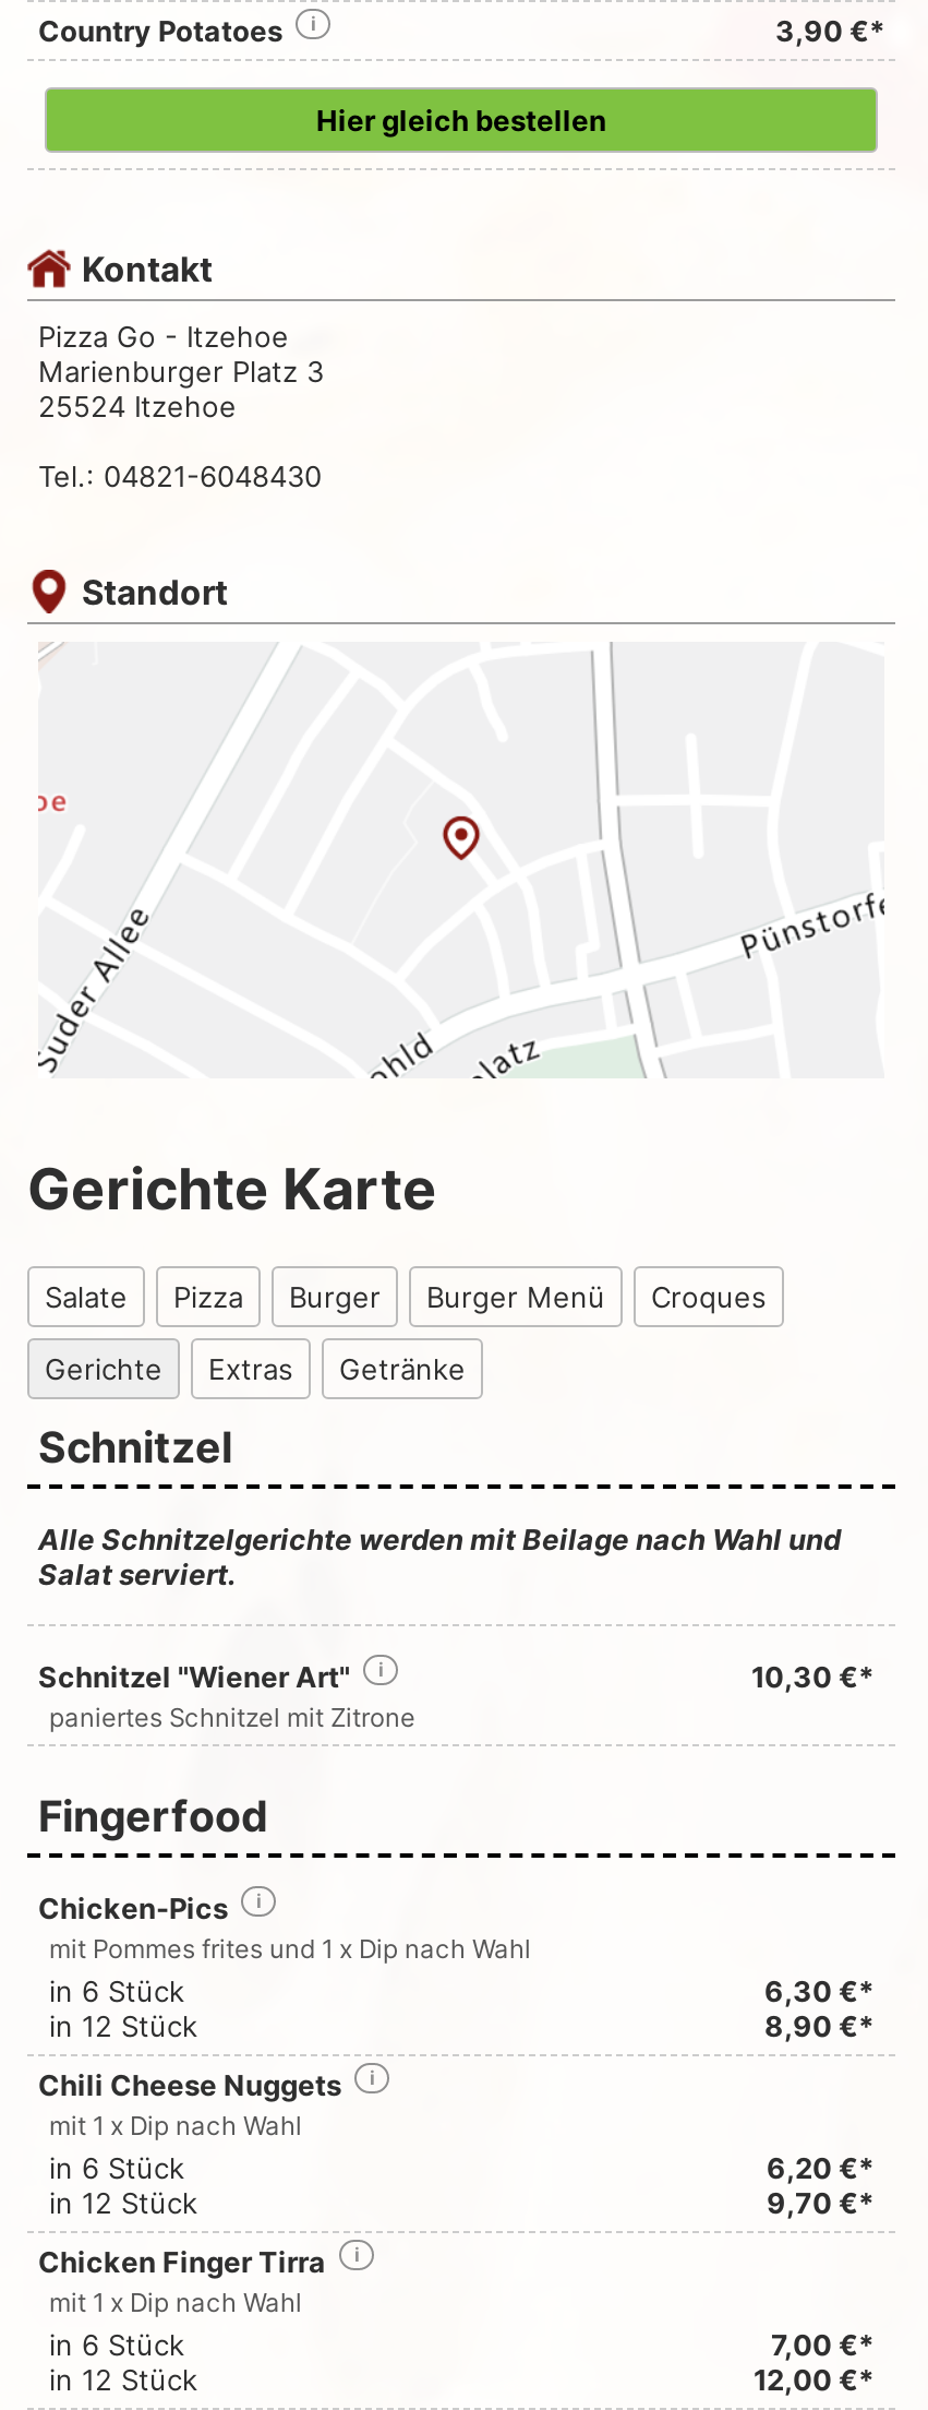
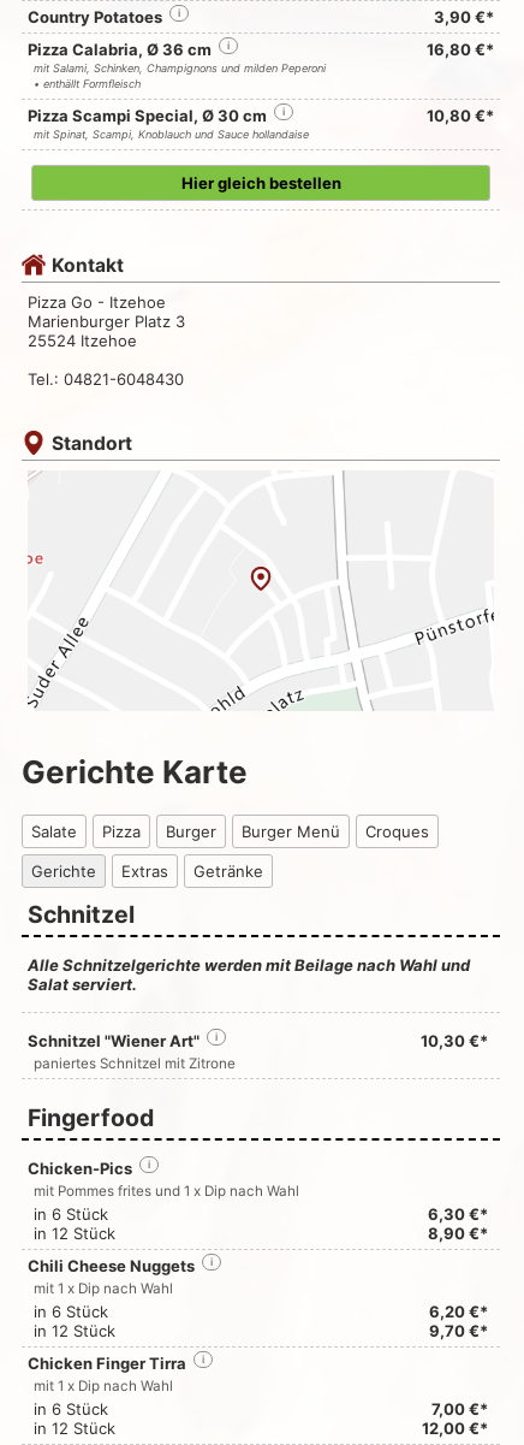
none -> [28,40,494,141] Pizza Calabria, Ø 36 cm | 16,80 €* | mit Salami, Schinken, Champignons und milden Peperoni | • enthällt Formfleisch | Pizza Scampi Special, Ø 30 cm | 10,80 €* | mit Spinat, Scampi, Knoblauch und Sauce hollandaise

